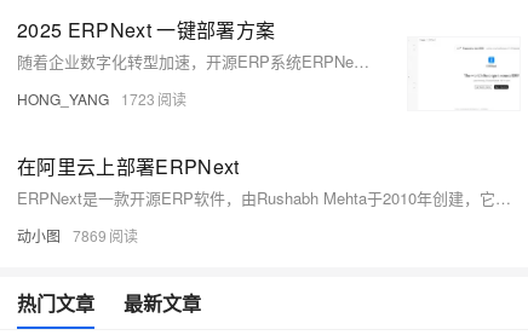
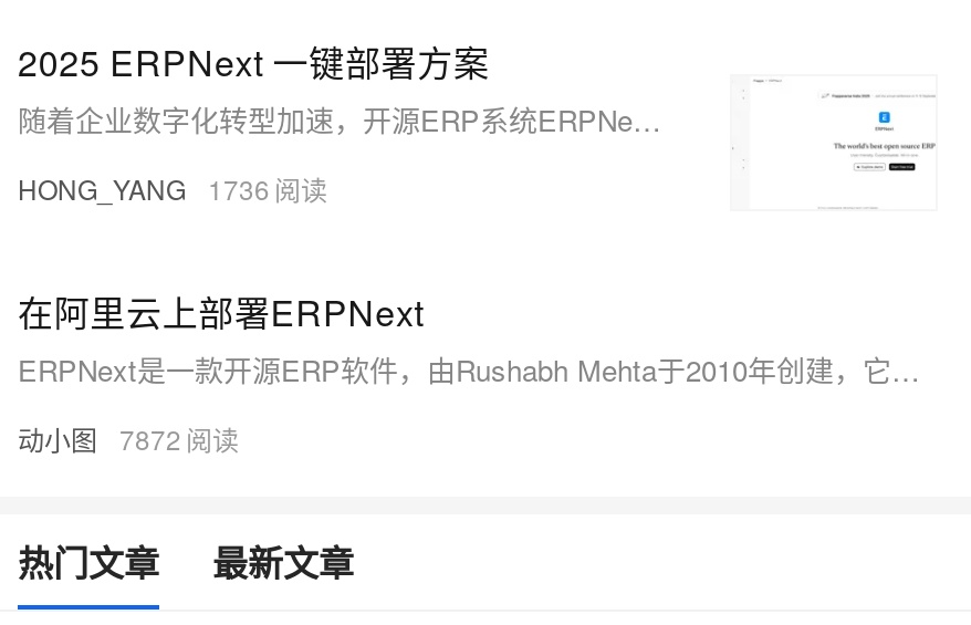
[17,89,155,109] HONG_YANG 1723 -> [18,170,270,207] HONG_YANG 1736
[17,225,107,246] 动小图 7869 -> [18,420,181,457] 动小图 7872

